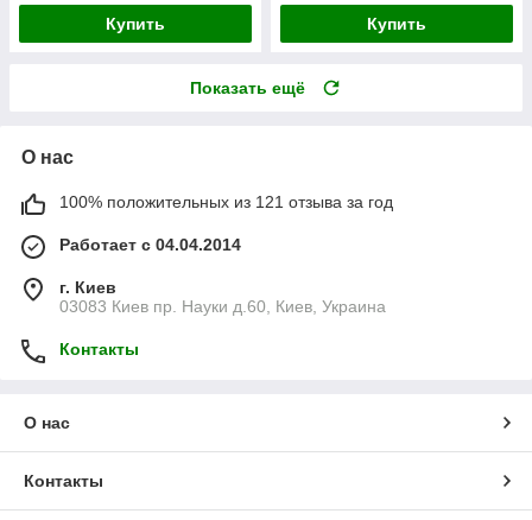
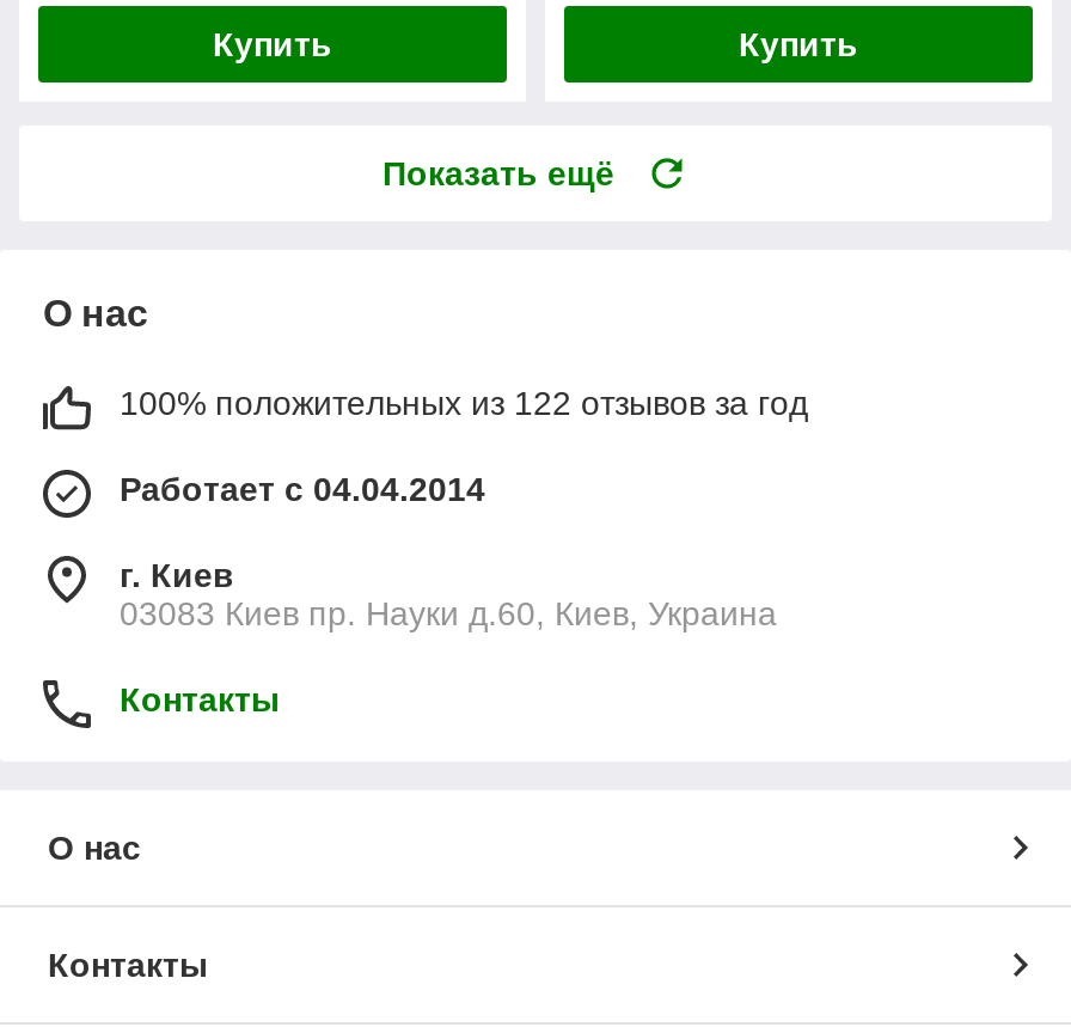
[59,192,393,211] 100% положительных из 121 отзыва за год -> [120,383,808,422] 100% положительных из 122 отзывов за год

